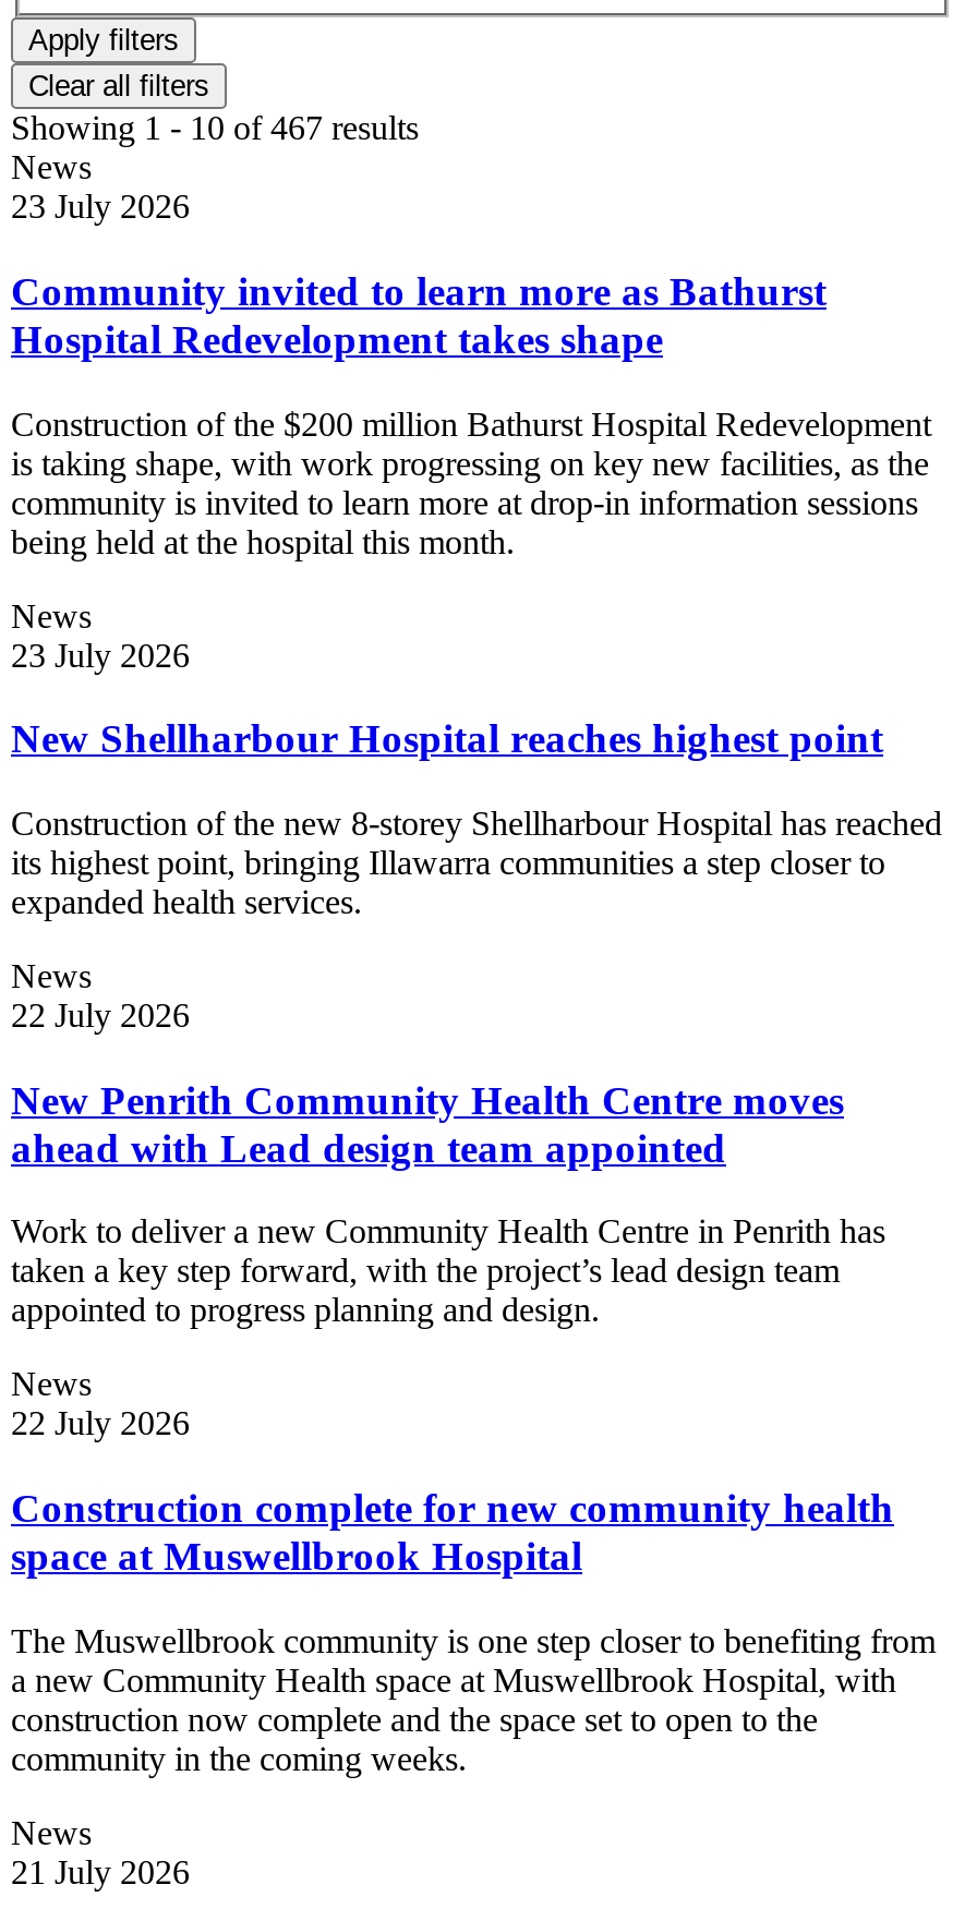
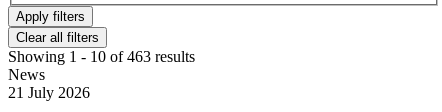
[11,109,942,1777] Showing 1 - 10 of 467 results | News | 23 July 2026 | Community invited to learn more as Bathurst | Hospital Redevelopment takes shape | Construction of the $200 million Bathurst Hospital Redevelopment | is taking shape, with work progressing on key new facilities, as the | community is invited to learn more at drop-in information sessions | being held at the hospital this month. | News | 23 July 2026 | New Shellharbour Hospital reaches highest point | Construction of the new 8-storey Shellharbour Hospital has reached | its highest point, bringing Illawarra communities a step closer to | expanded health services. | News | 22 July 2026 | New Penrith Community Health Centre moves | ahead with Lead design team appointed | Work to deliver a new Community Health Centre in Penrith has | taken a key step forward, with the project’s lead design team | appointed to progress planning and design. | News | 22 July 2026 | Construction complete for new community health | space at Muswellbrook Hospital | The Muswellbrook community is one step closer to benefiting from | a new Community Health space at Muswellbrook Hospital, with | construction now complete and the space set to open to the | community in the coming weeks. -> [8,48,195,65] Showing 1 - 10 of 463 results

